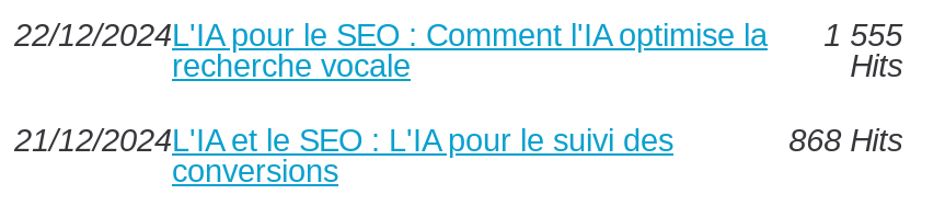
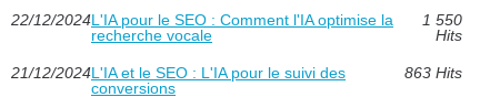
[14,18,903,53] 22/12/2024L'IA pour le SEO : Comment l'IA optimise la 1 555 -> [11,11,462,29] 22/12/2024L'IA pour le SEO : Comment l'IA optimise la 1 550
[789,123,903,158] 868 Hits -> [404,64,462,82] 863 Hits

